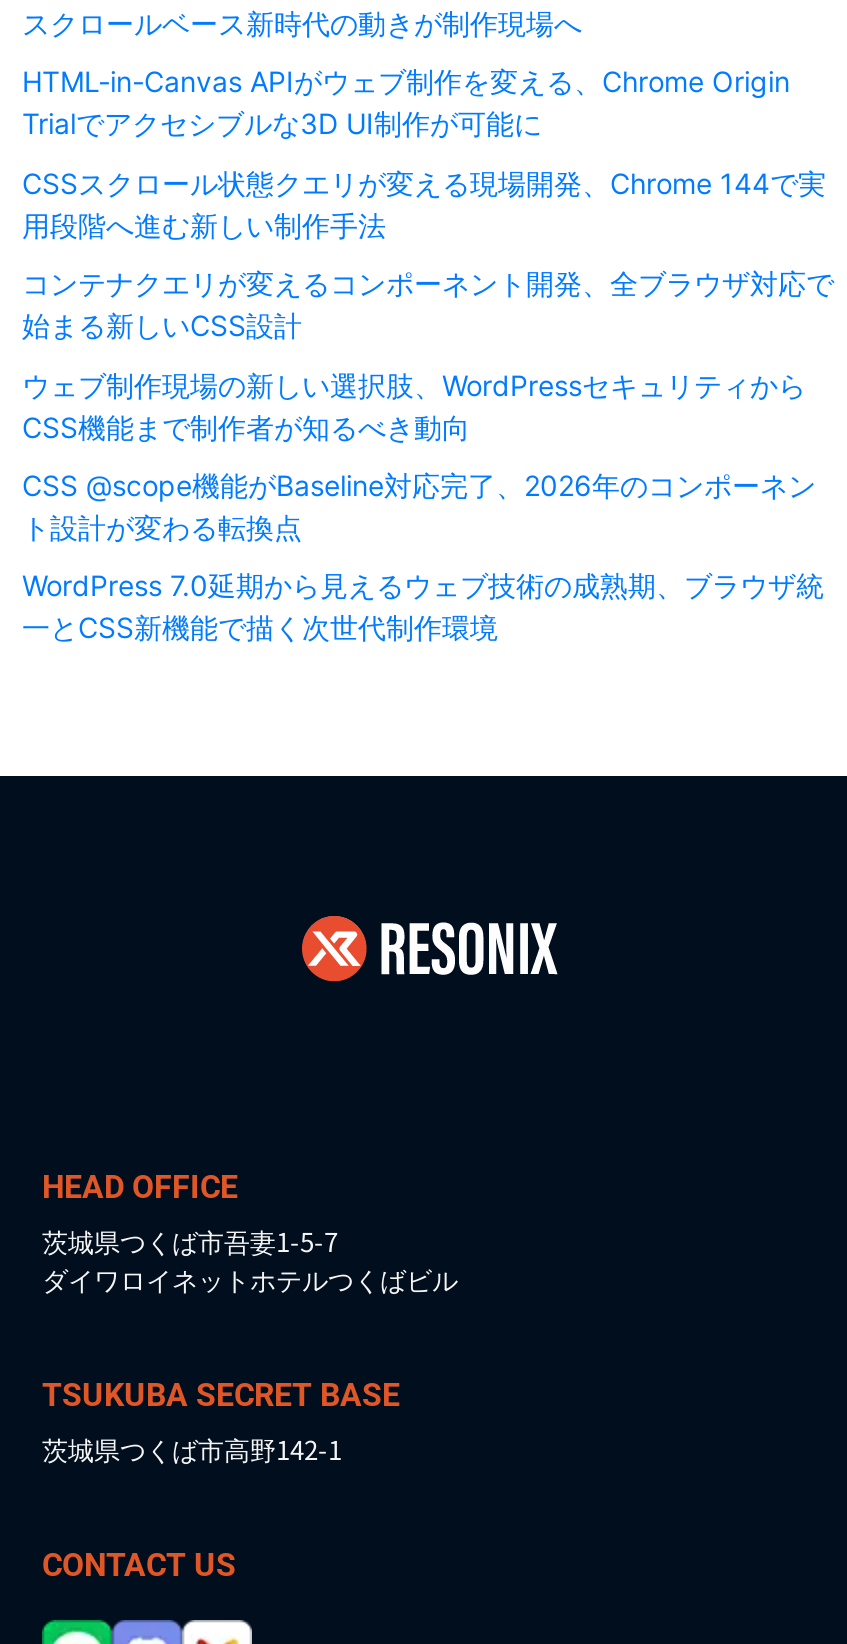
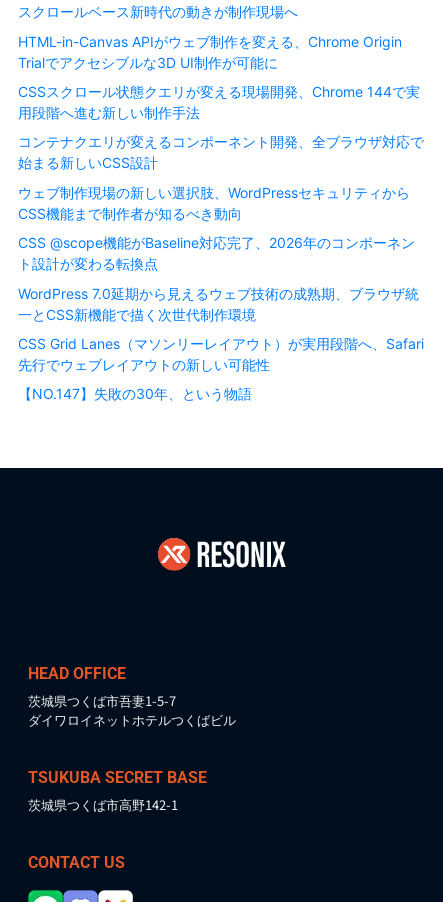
none -> [18,335,424,402] CSS Grid Lanes（マソンリーレイアウト）が実用段階へ、Safari | 先行でウェブレイアウトの新しい可能性 | 【NO.147】失敗の30年、という物語

